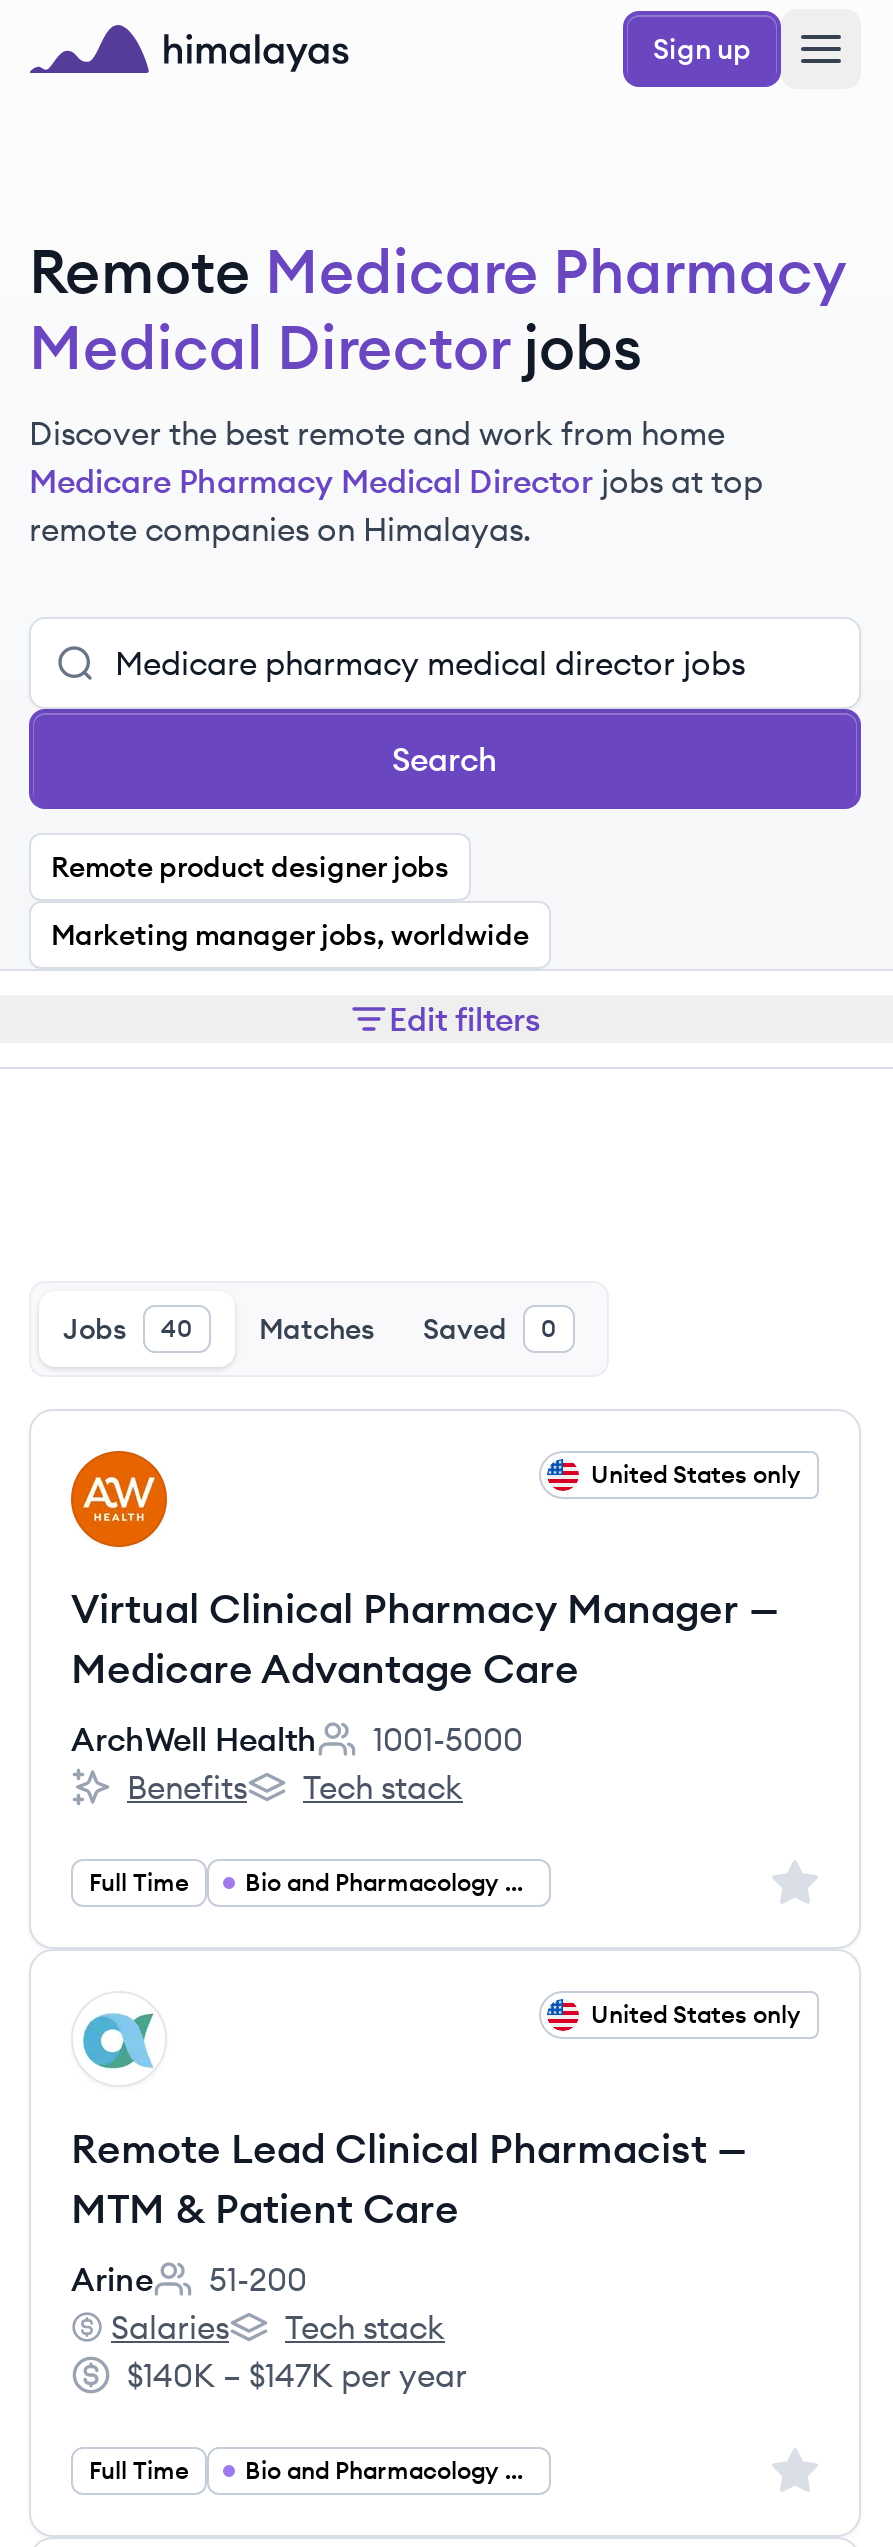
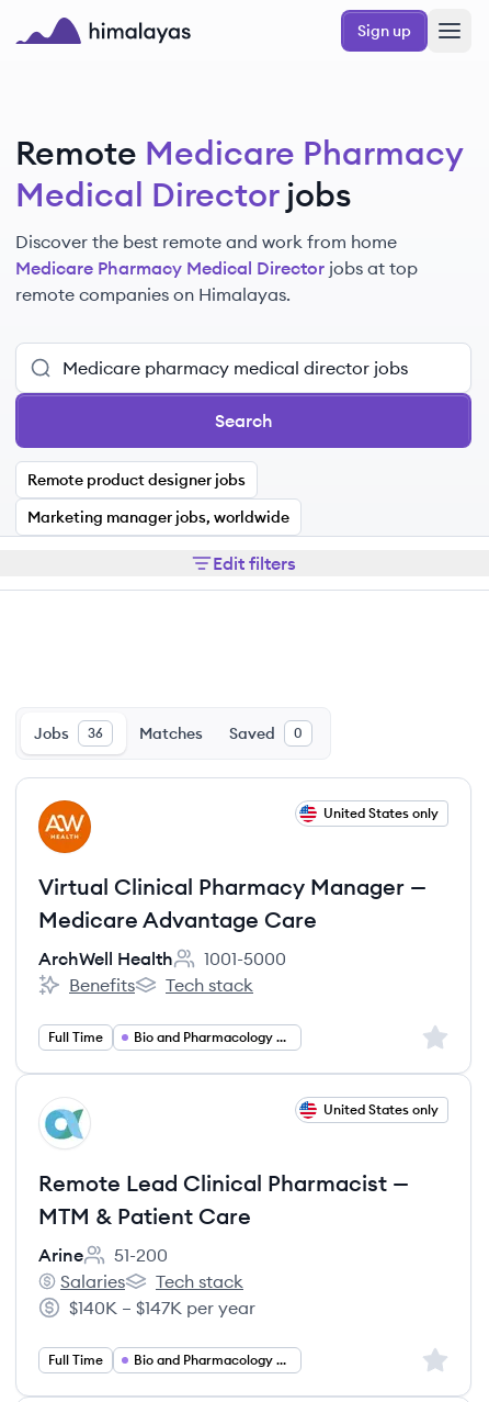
[63,1311,193,1347] Jobs 40 -> [34,724,103,743] Jobs 36

